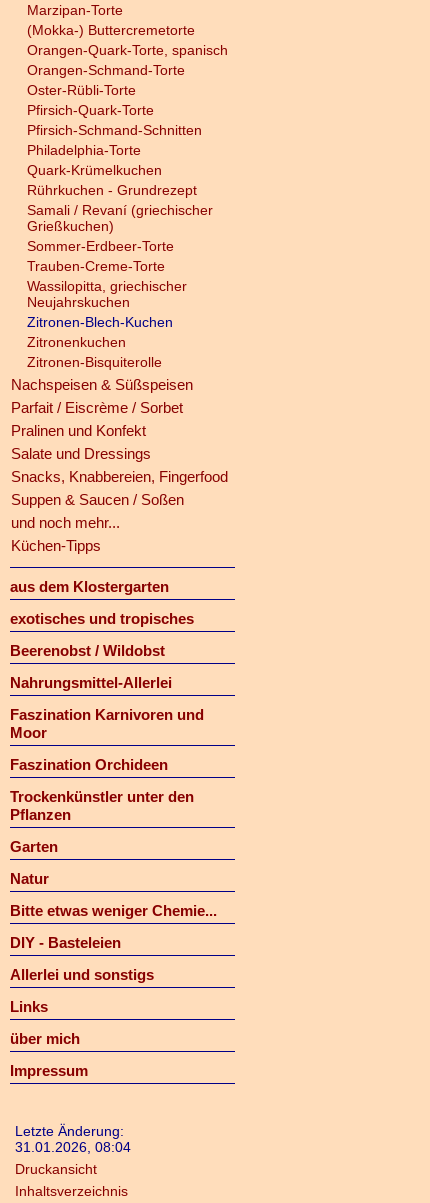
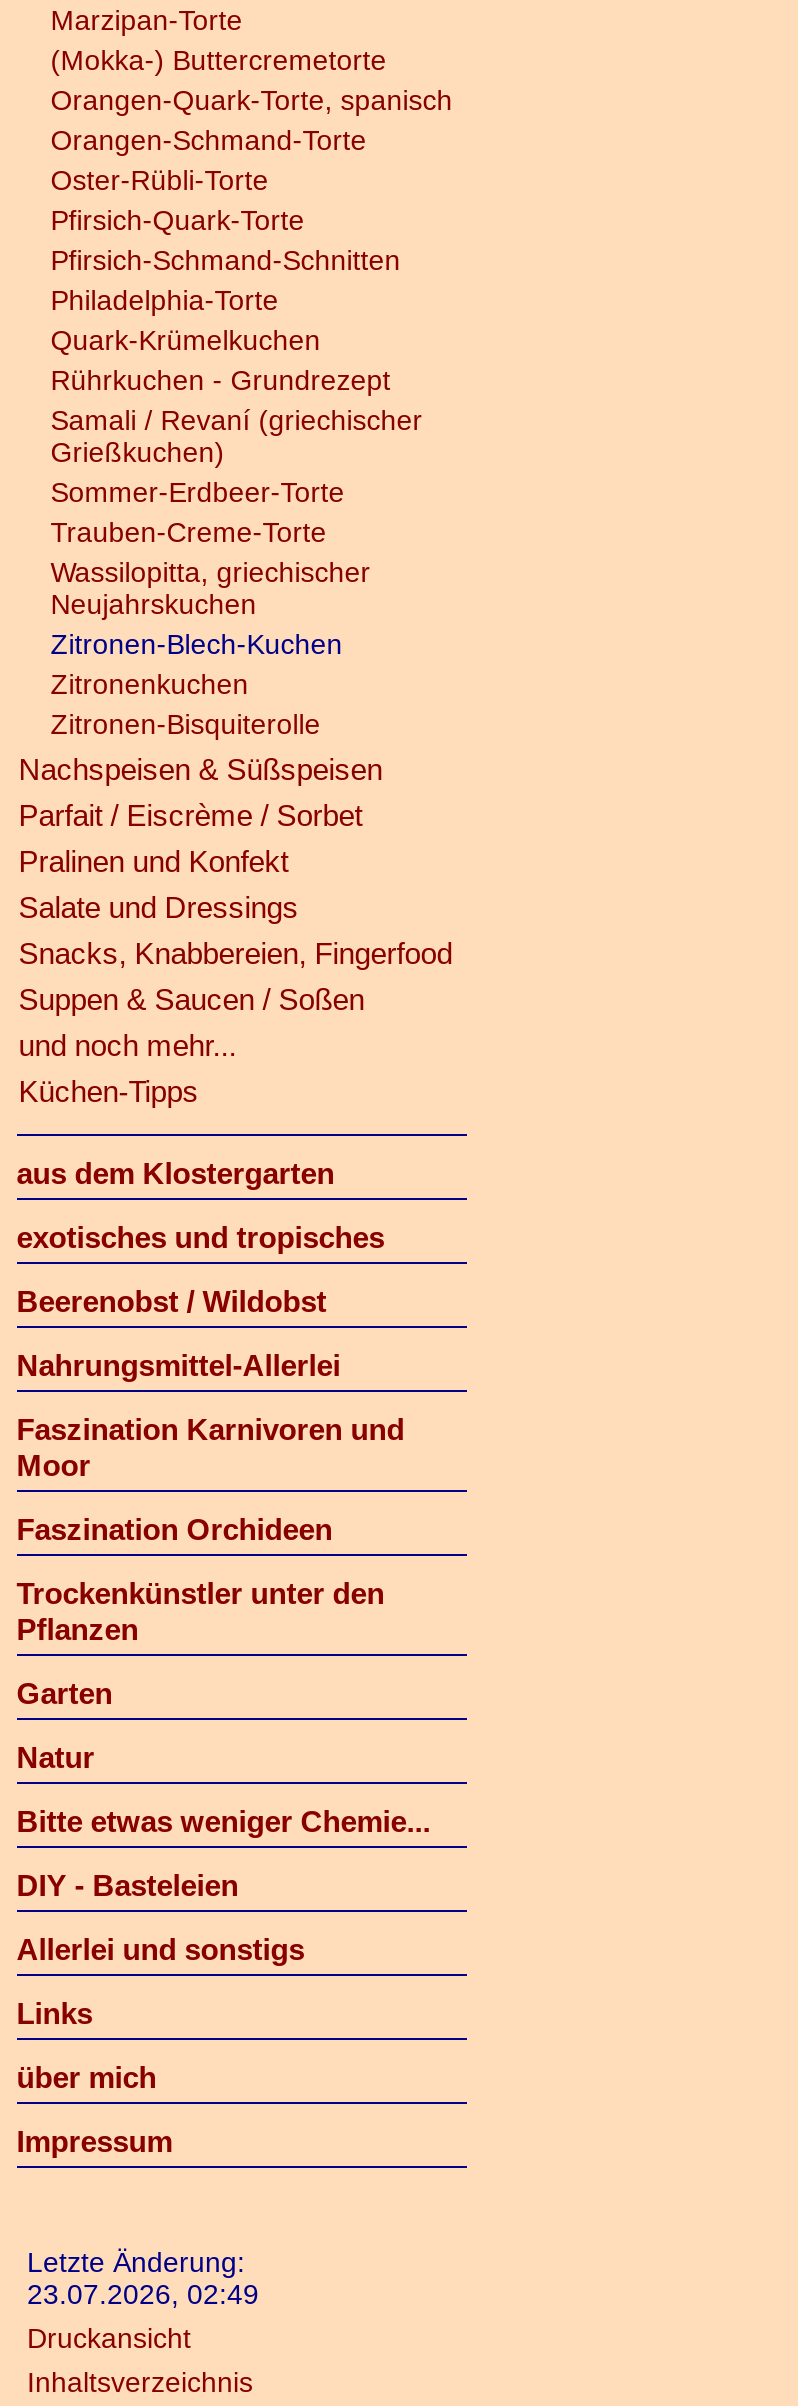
[15,1139,131,1155] 31.01.2026, 08:04 -> [27,2278,259,2310] 23.07.2026, 02:49

